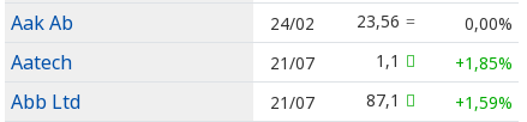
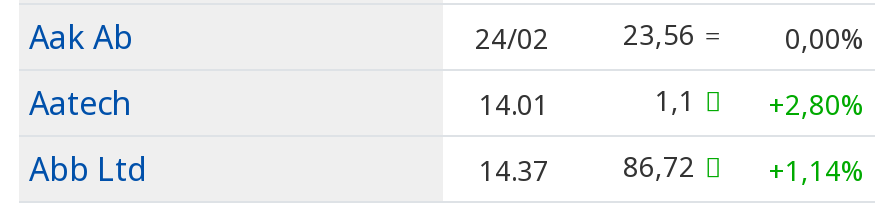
[270,51,315,74] 21/07 -> [479,85,549,123] 14.01
[455,51,513,74] +1,85% -> [769,85,865,123] +2,80%
[270,91,315,114] 21/07 -> [479,151,549,189] 14.37
[366,89,400,111] 87,1 -> [623,147,695,185] 86,72
[455,91,513,114] +1,59% -> [769,151,865,189] +1,14%

